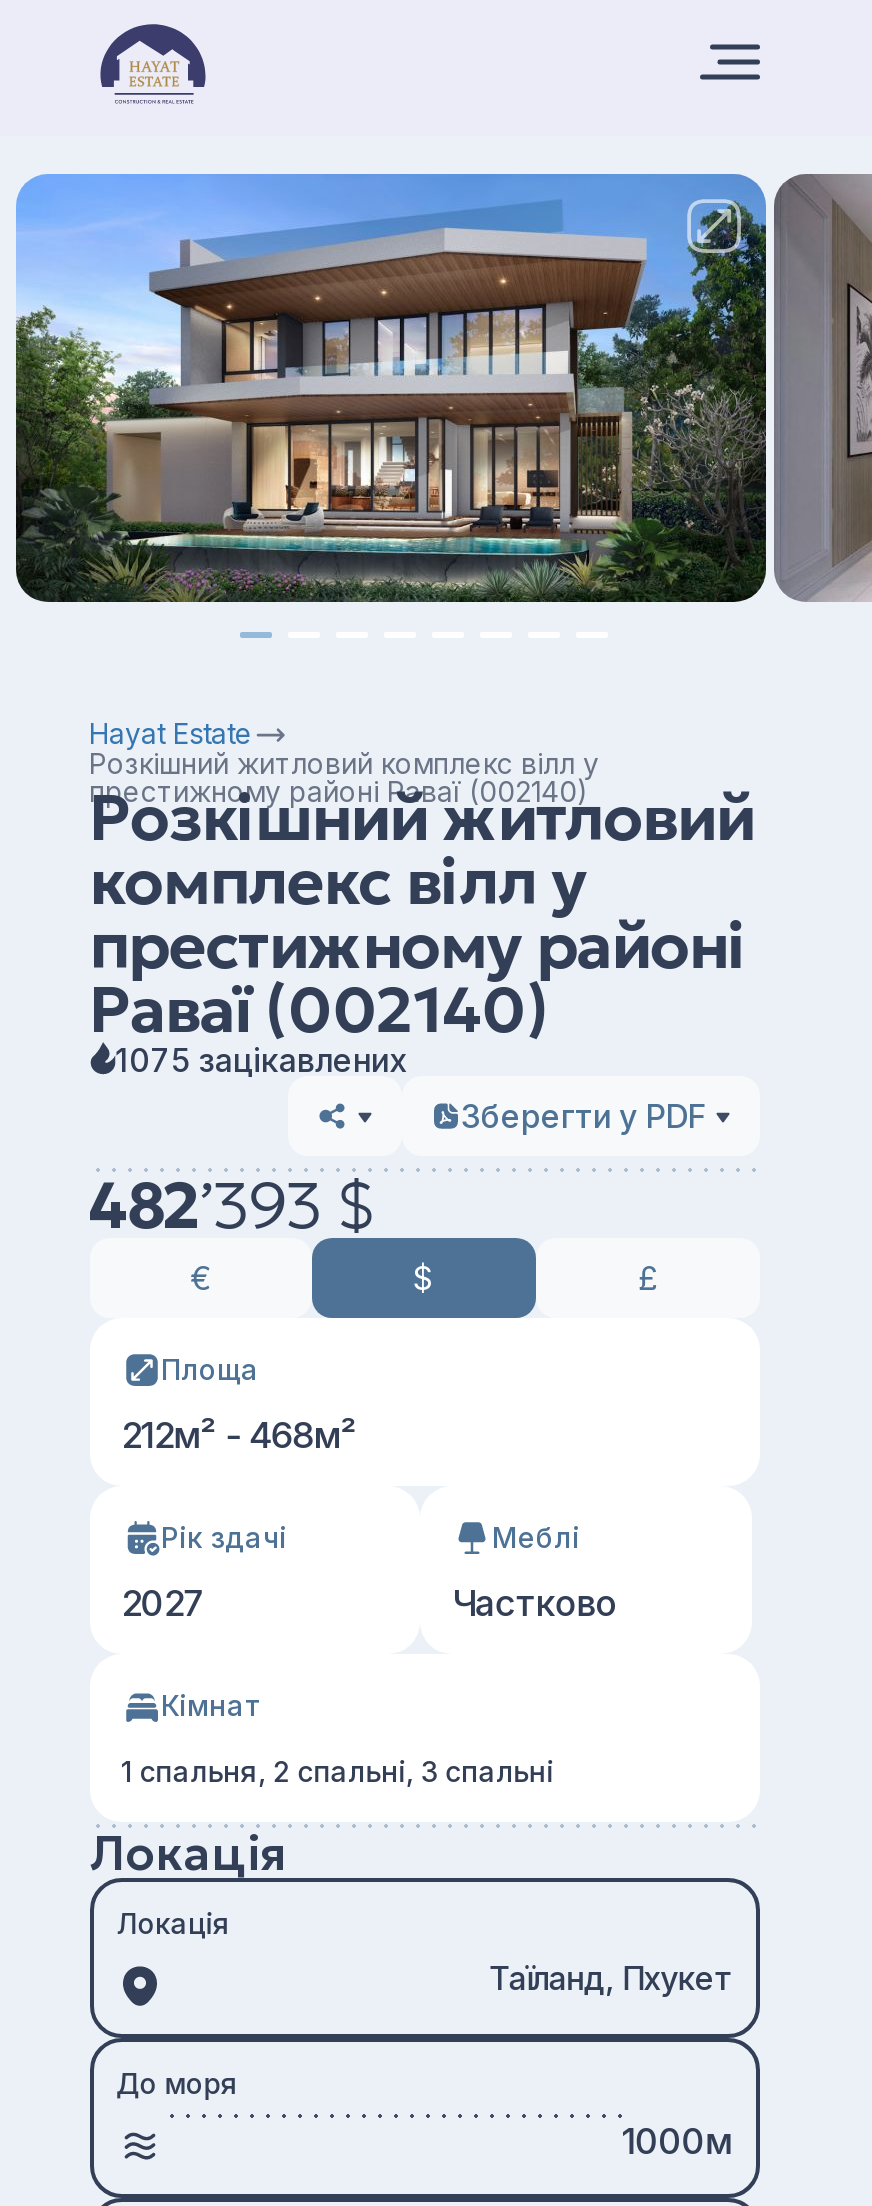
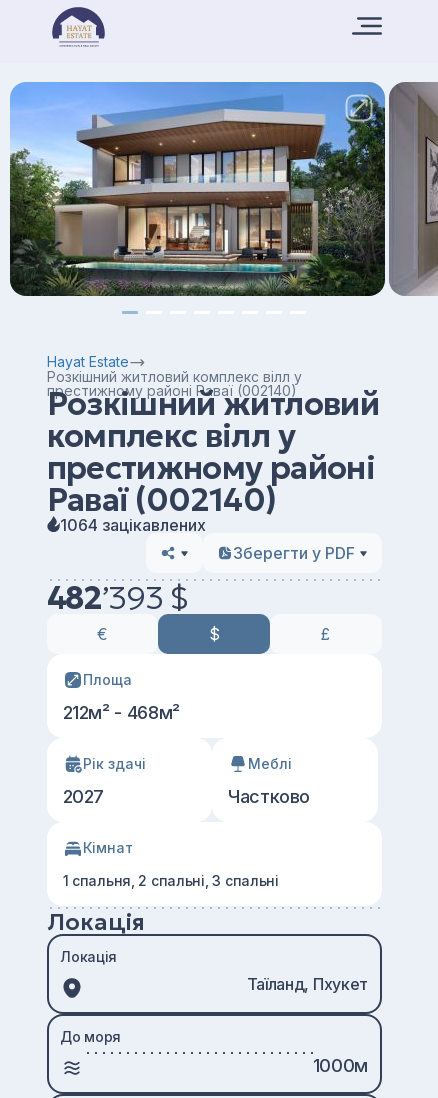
[115,1039,407,1079] 1075 зацікавлених -> [59,514,205,534] 1064 зацікавлених

